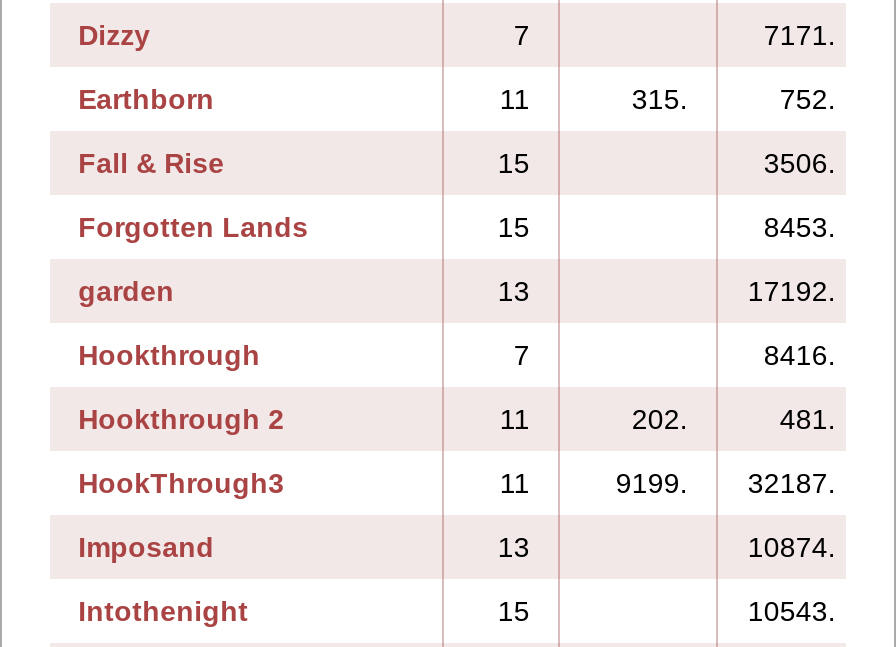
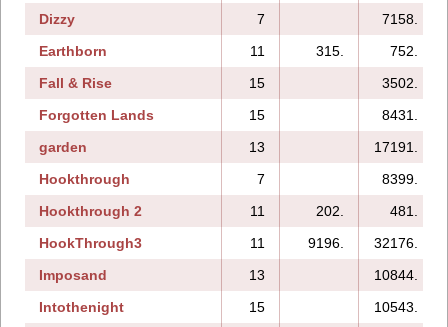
[764,19,836,51] 7171. -> [382,11,418,27] 7158.
[764,147,836,179] 3506. -> [382,75,418,91] 3502.
[764,211,836,243] 8453. -> [382,107,418,123] 8431.
[748,275,836,307] 17192. -> [374,139,418,155] 17191.
[764,339,836,371] 8416. -> [382,171,418,187] 8399.
[616,467,688,499] 9199. -> [308,235,344,251] 9196.
[748,467,836,499] 32187. -> [374,235,418,251] 32176.
[748,531,836,563] 10874. -> [374,267,418,283] 10844.

